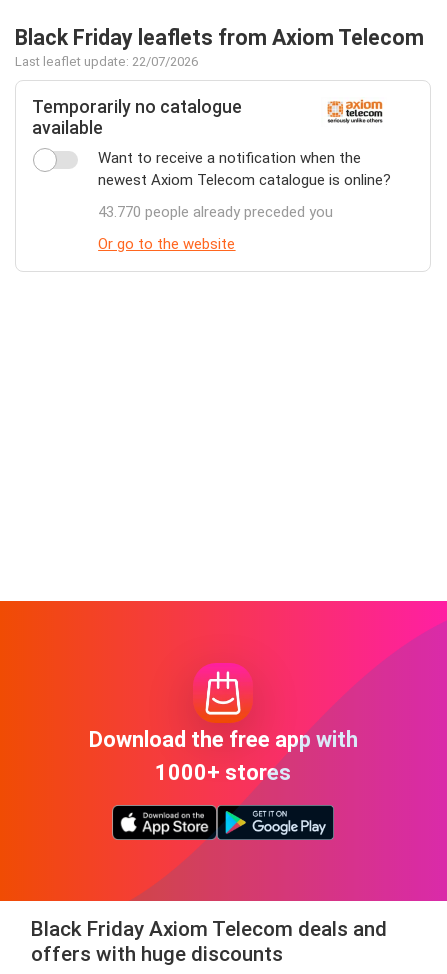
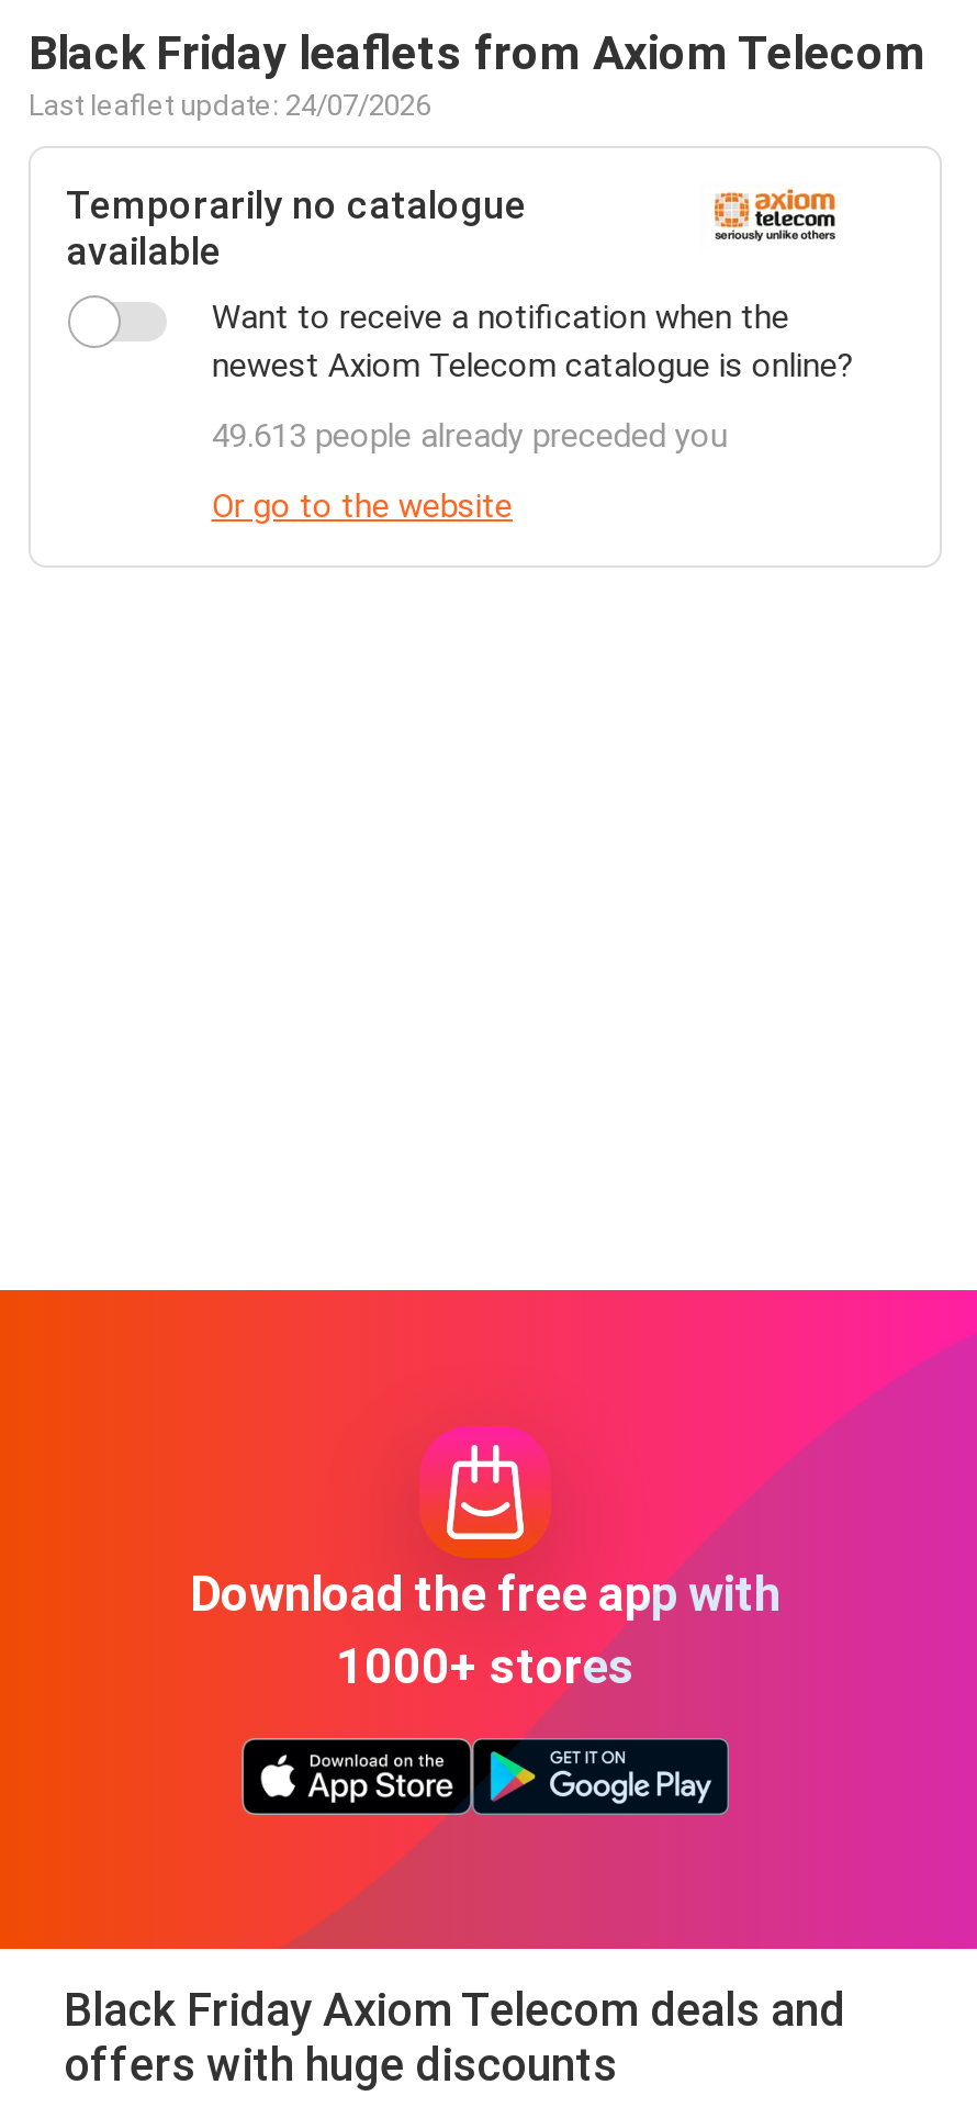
[15,54,198,69] Last leaflet update: 22/07/2026 -> [29,89,430,122] Last leaflet update: 24/07/2026
[98,203,333,221] 43.770 people already preceded you -> [212,416,728,456] 49.613 people already preceded you

